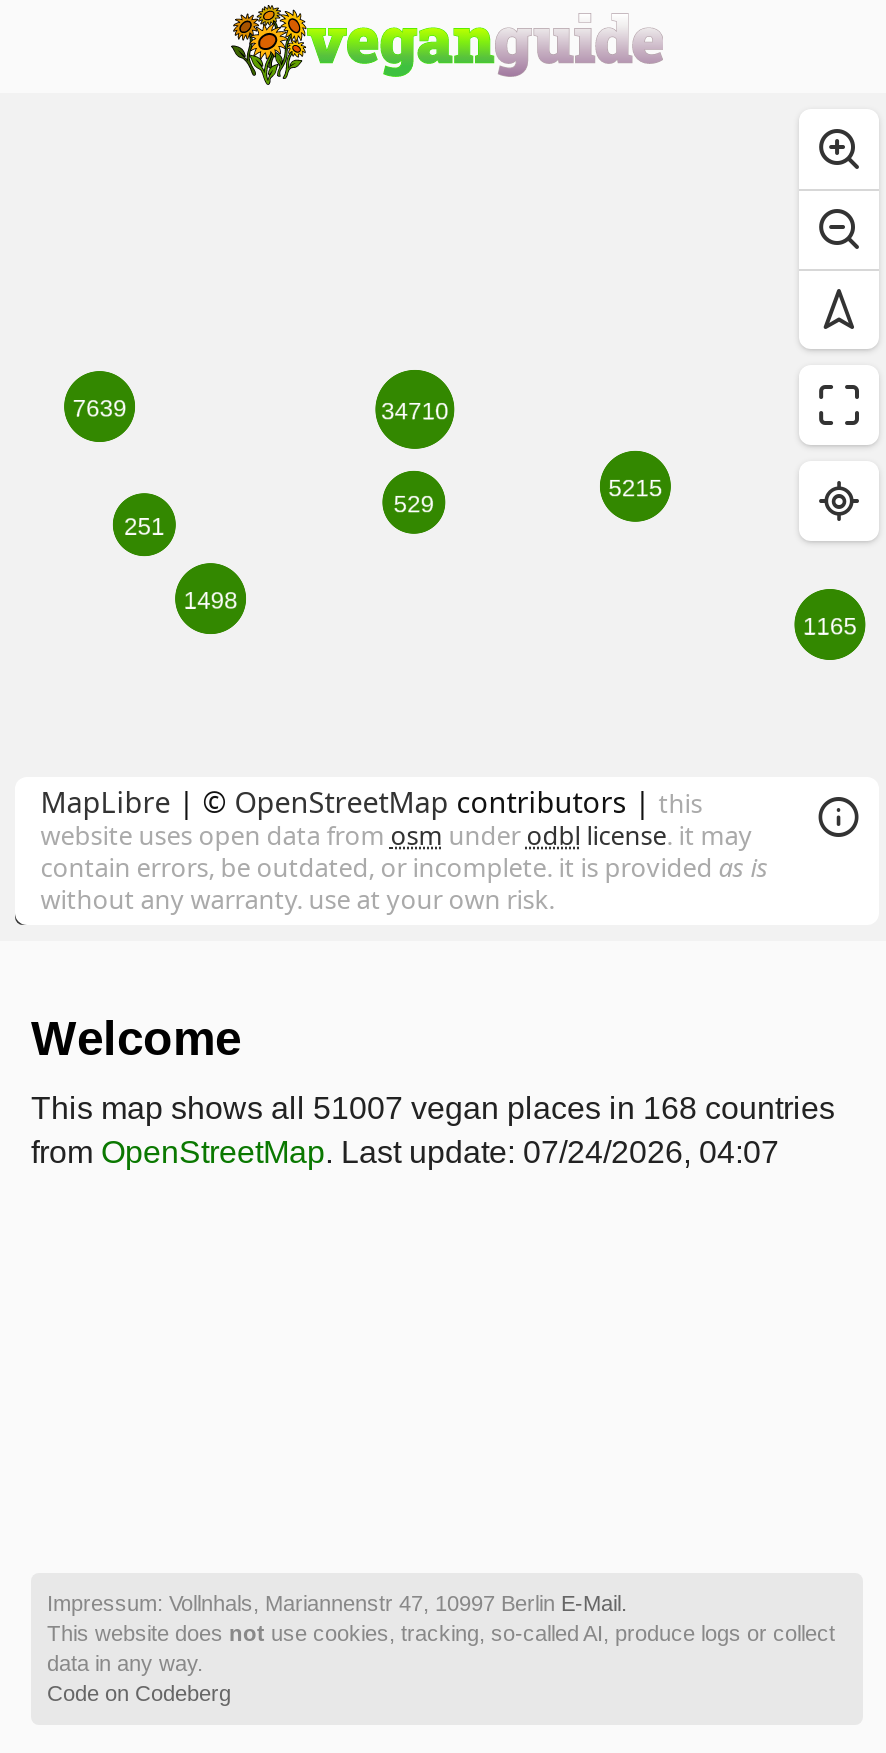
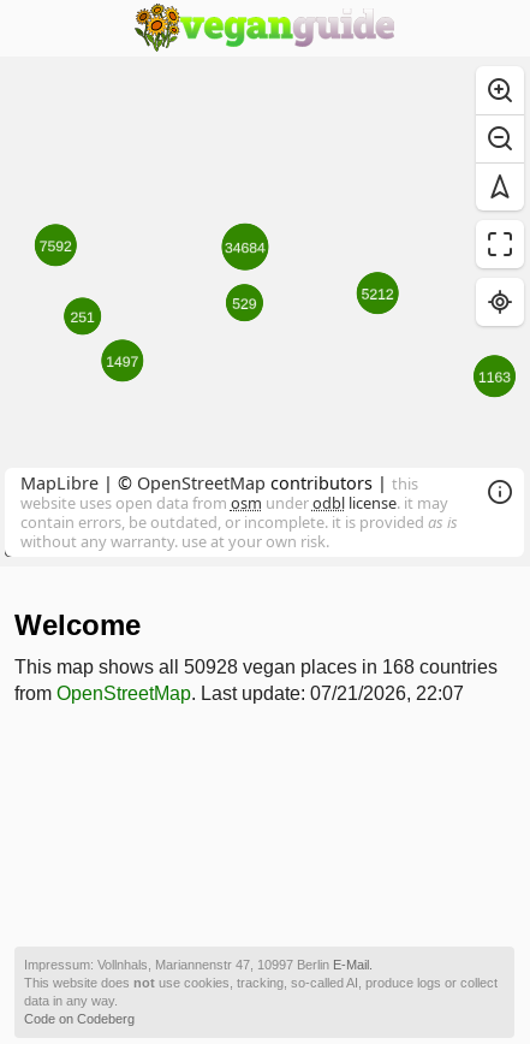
[31,1091,835,1125] This map shows all 51007 vegan places in 168 countries -> [14,657,498,677] This map shows all 50928 vegan places in 168 countries
[31,1135,779,1169] from OpenStreetMap. Last update: 07/24/2026, 04:07 -> [14,683,464,704] from OpenStreetMap. Last update: 07/21/2026, 22:07

